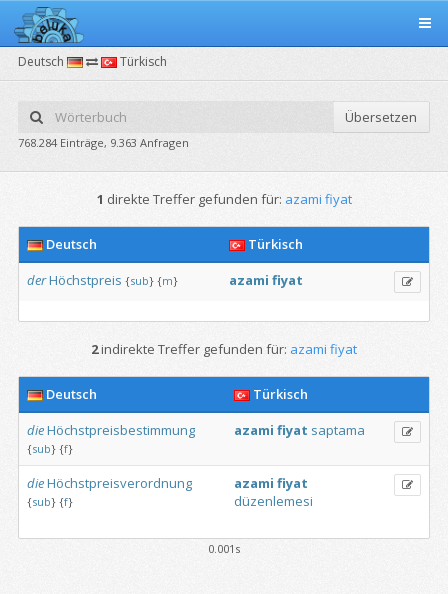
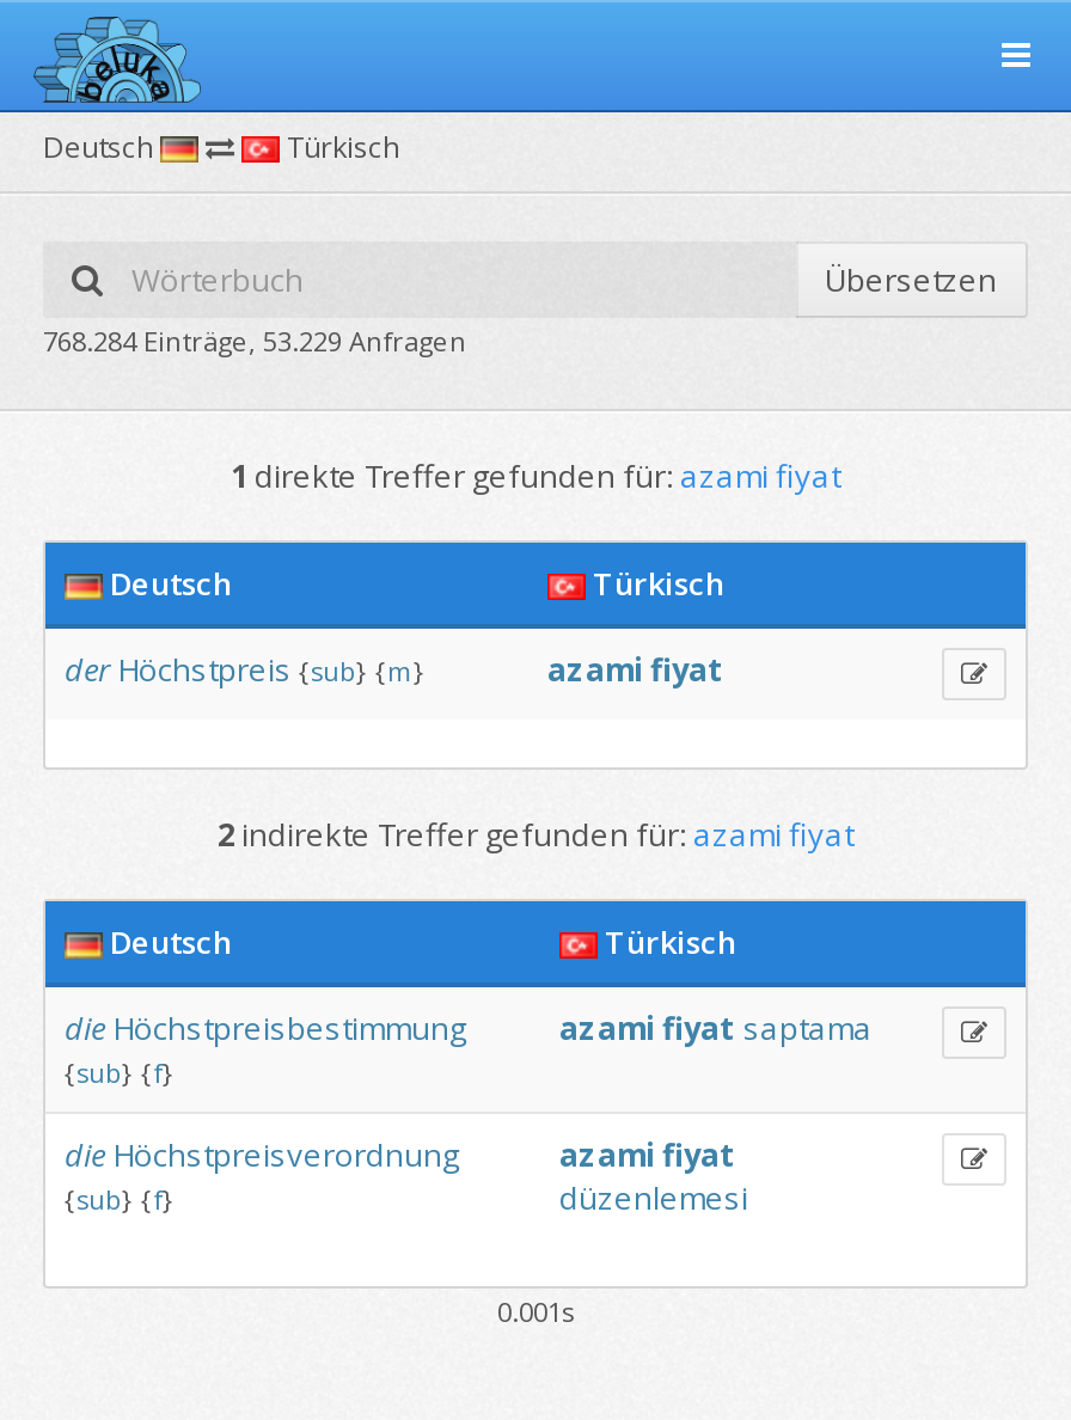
[18,135,189,150] 768.284 Einträge, 9.363 Anfragen -> [43,323,466,359] 768.284 Einträge, 53.229 Anfragen

